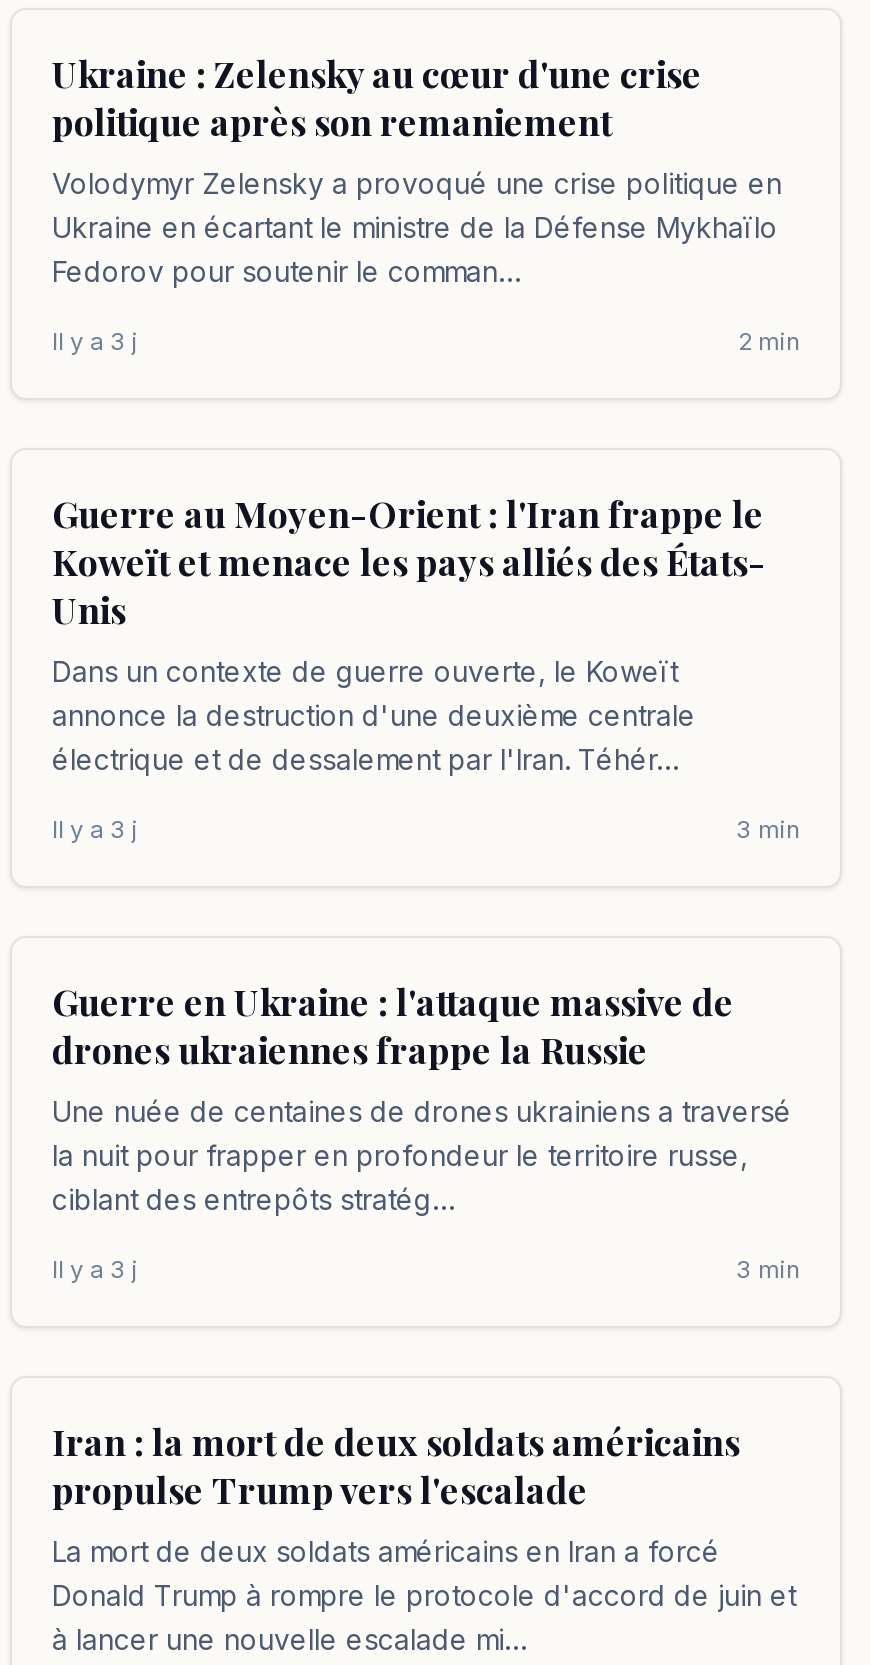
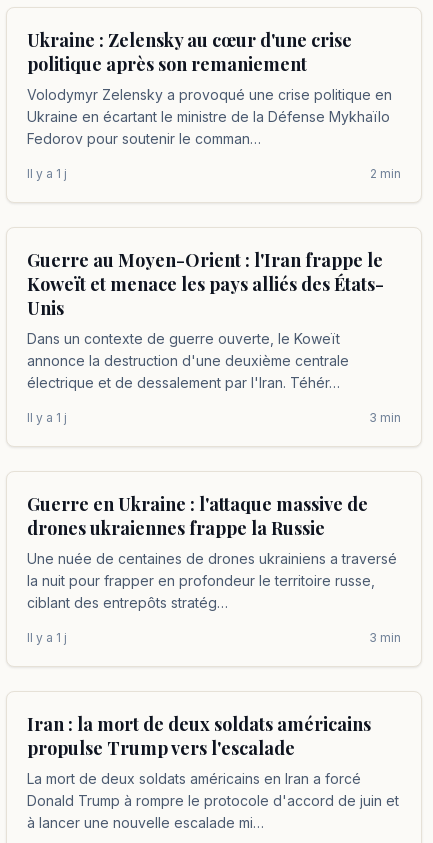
[52,326,138,356] Il y a 3 j -> [27,166,67,181] Il y a 1 j
[52,814,138,844] Il y a 3 j -> [27,410,67,425] Il y a 1 j
[52,1254,138,1284] Il y a 3 j -> [27,630,67,645] Il y a 1 j

